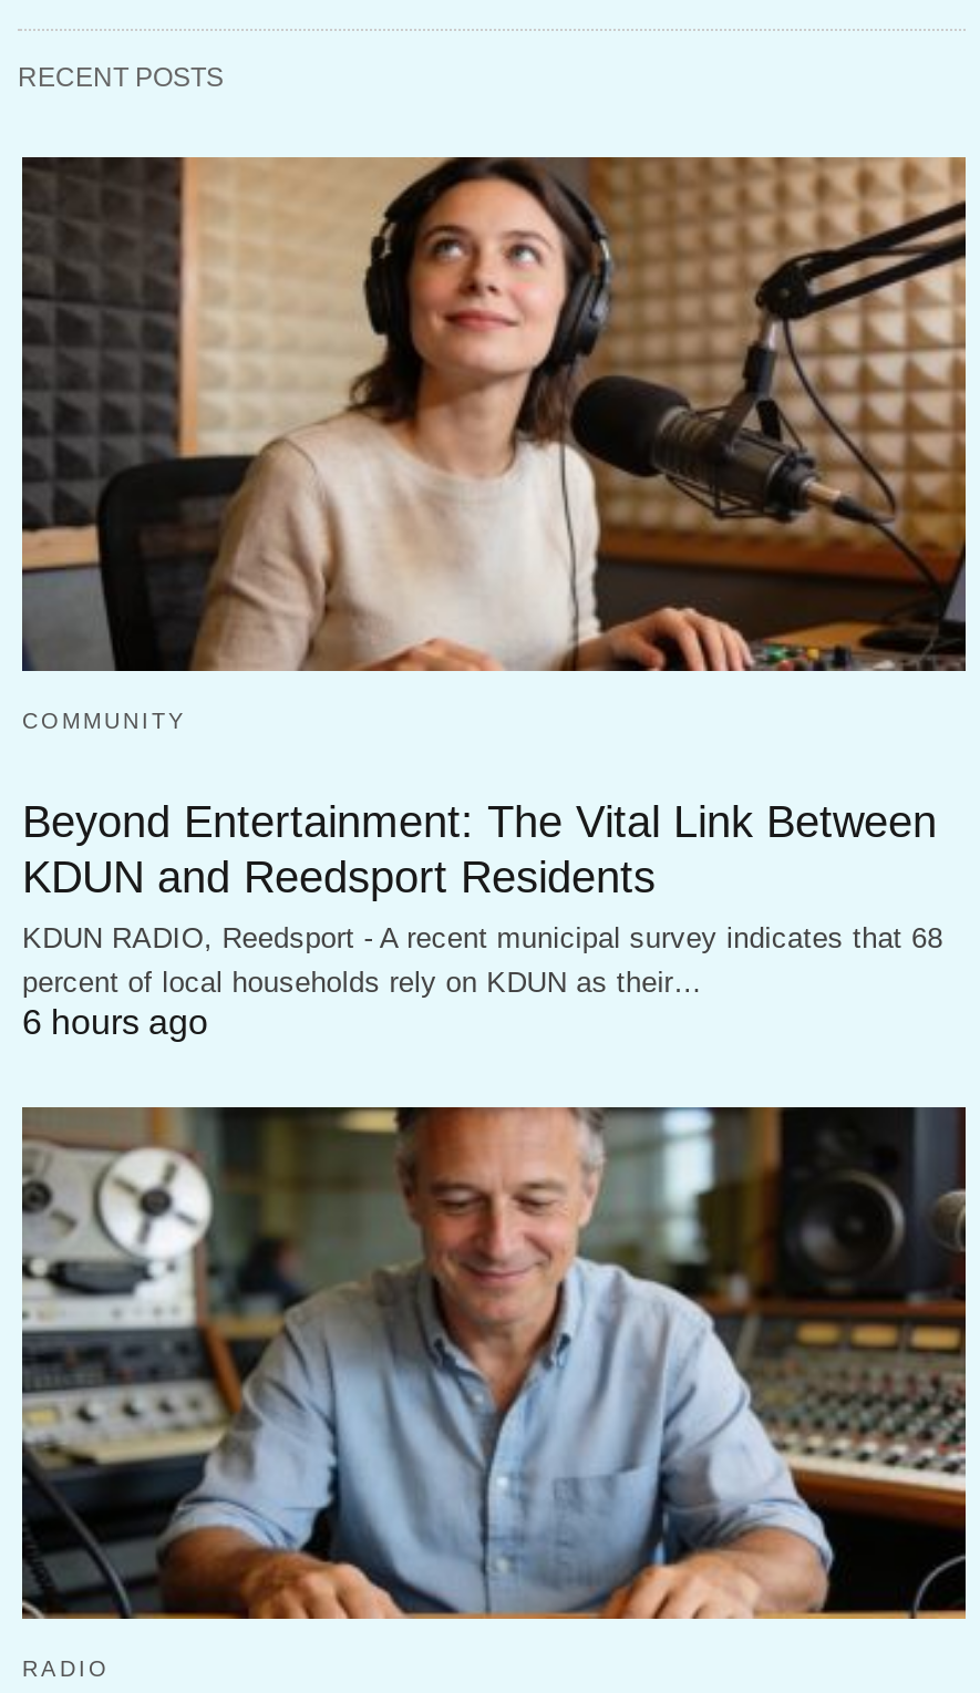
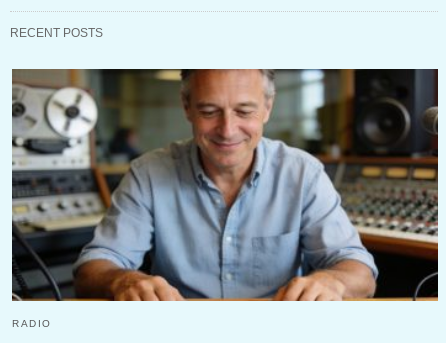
[20,155,968,1041] [image] | COMMUNITY | Beyond Entertainment: The Vital Link Between | KDUN and Reedsport Residents | KDUN RADIO, Reedsport - A recent municipal survey indicates that 68 | percent of local households rely on KDUN as their… | 6 hours ago -> none

